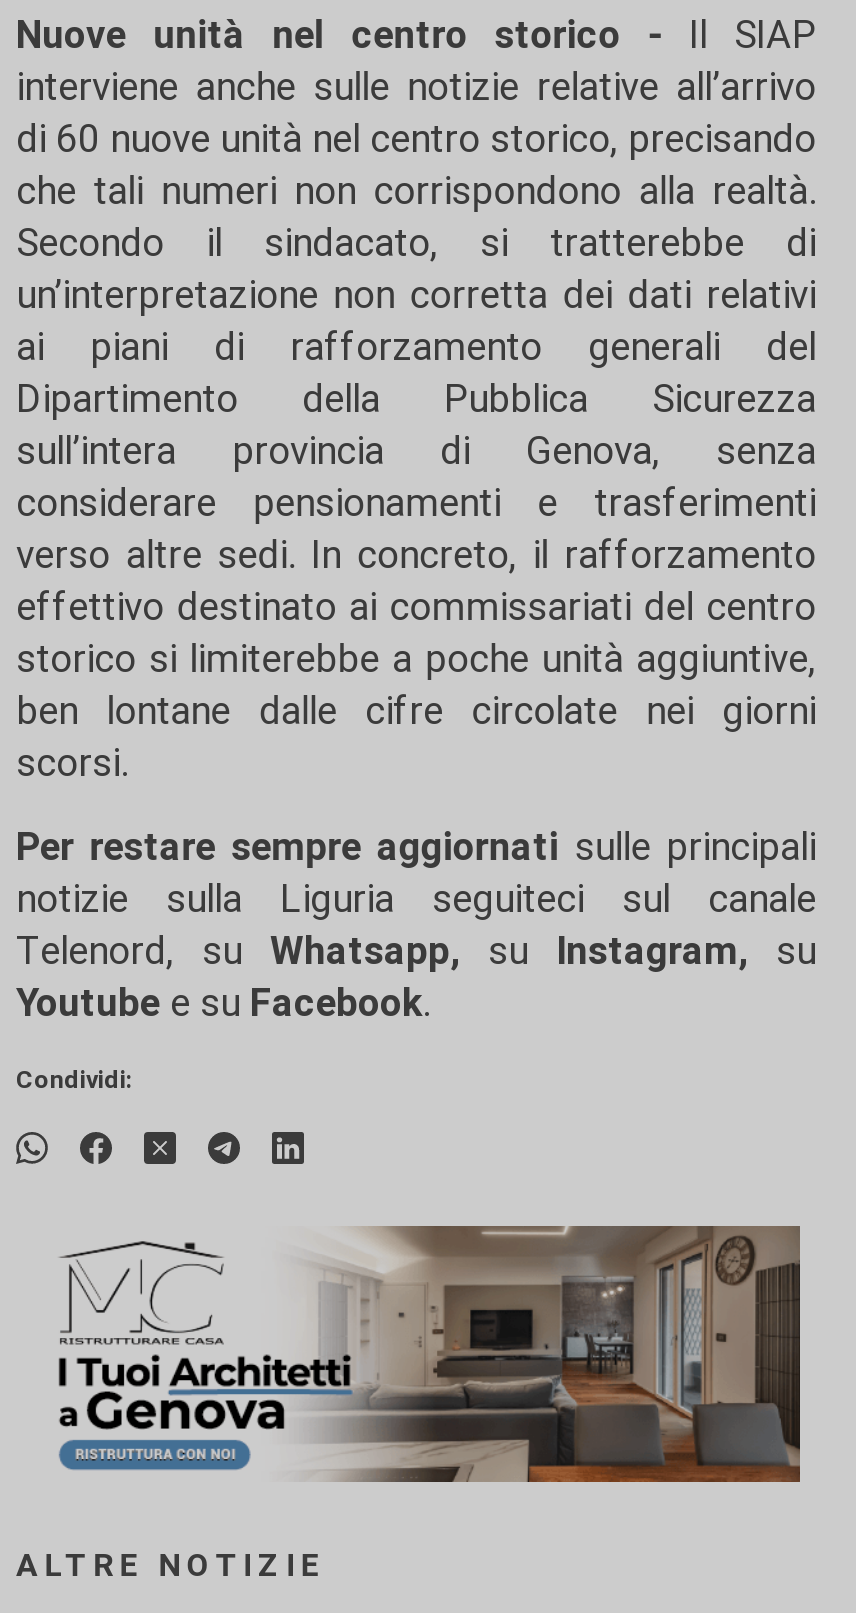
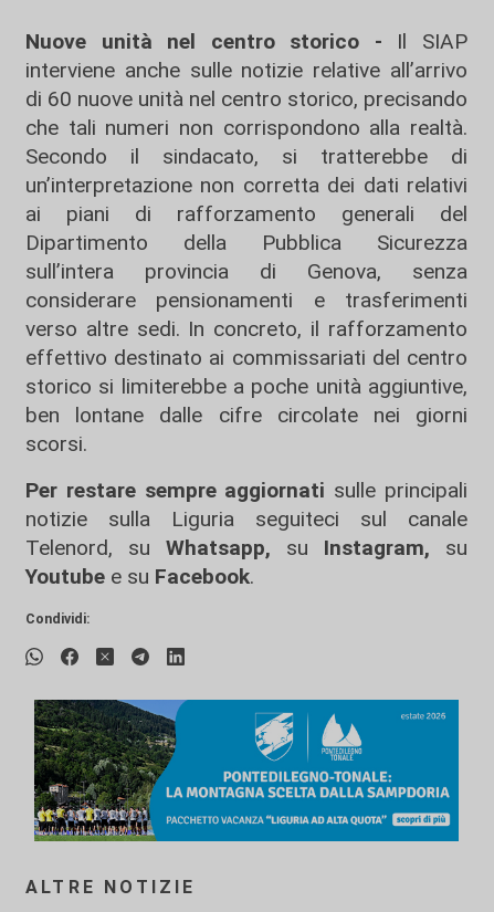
[32,1224,802,1486] [image] -> [33,699,460,842] [image]

